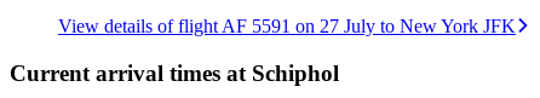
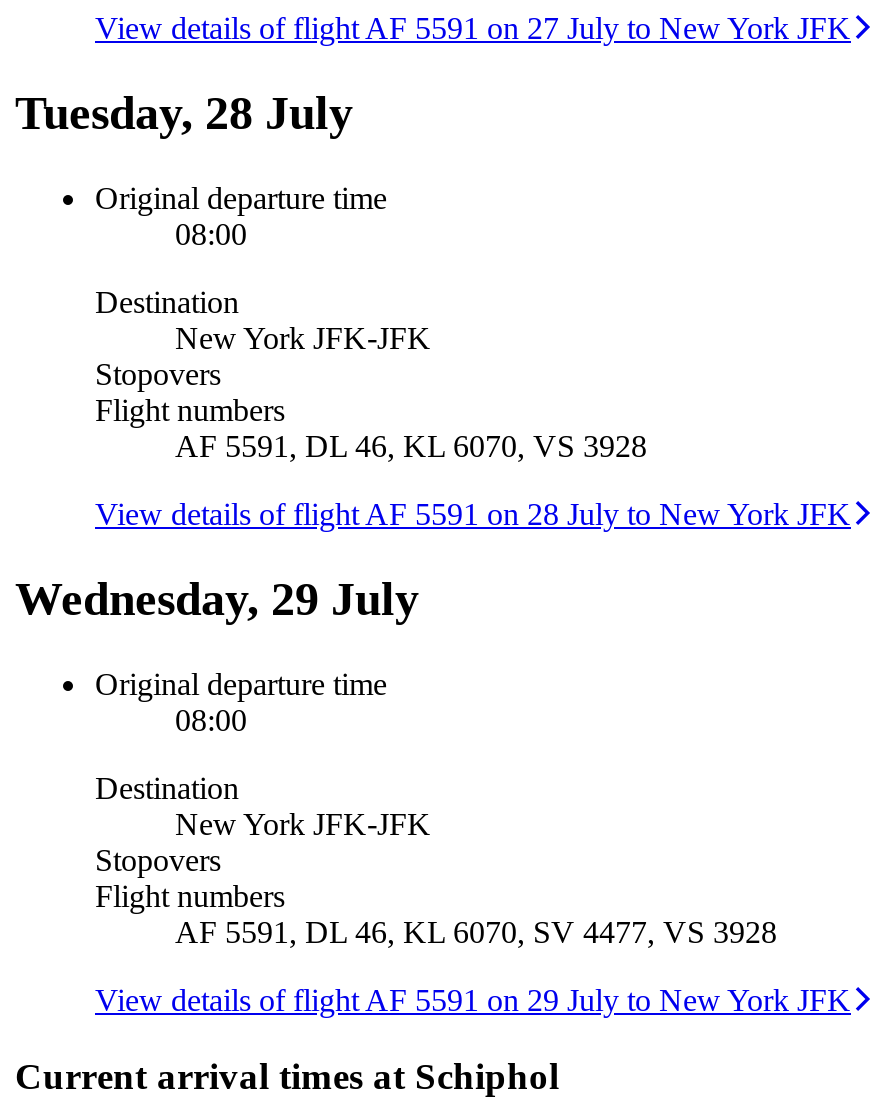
none -> [15,87,851,1016] Tuesday, 28 July | Original departure time | 08:00 | Destination | New York JFK-JFK | Stopovers | Flight numbers | AF 5591, DL 46, KL 6070, VS 3928 | View details of flight AF 5591 on 28 July to New York JFK | Wednesday, 29 July | Original departure time | 08:00 | Destination | New York JFK-JFK | Stopovers | Flight numbers | AF 5591, DL 46, KL 6070, SV 4477, VS 3928 | View details of flight AF 5591 on 29 July to New York JFK

